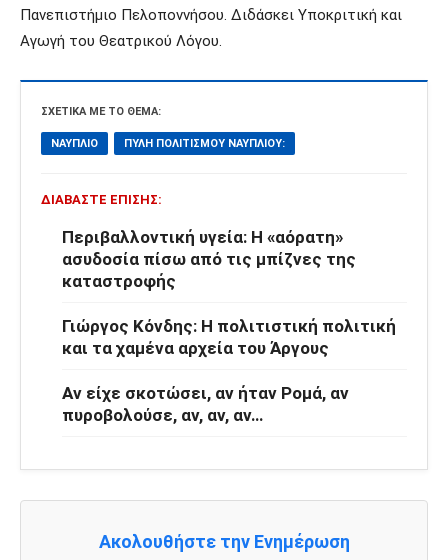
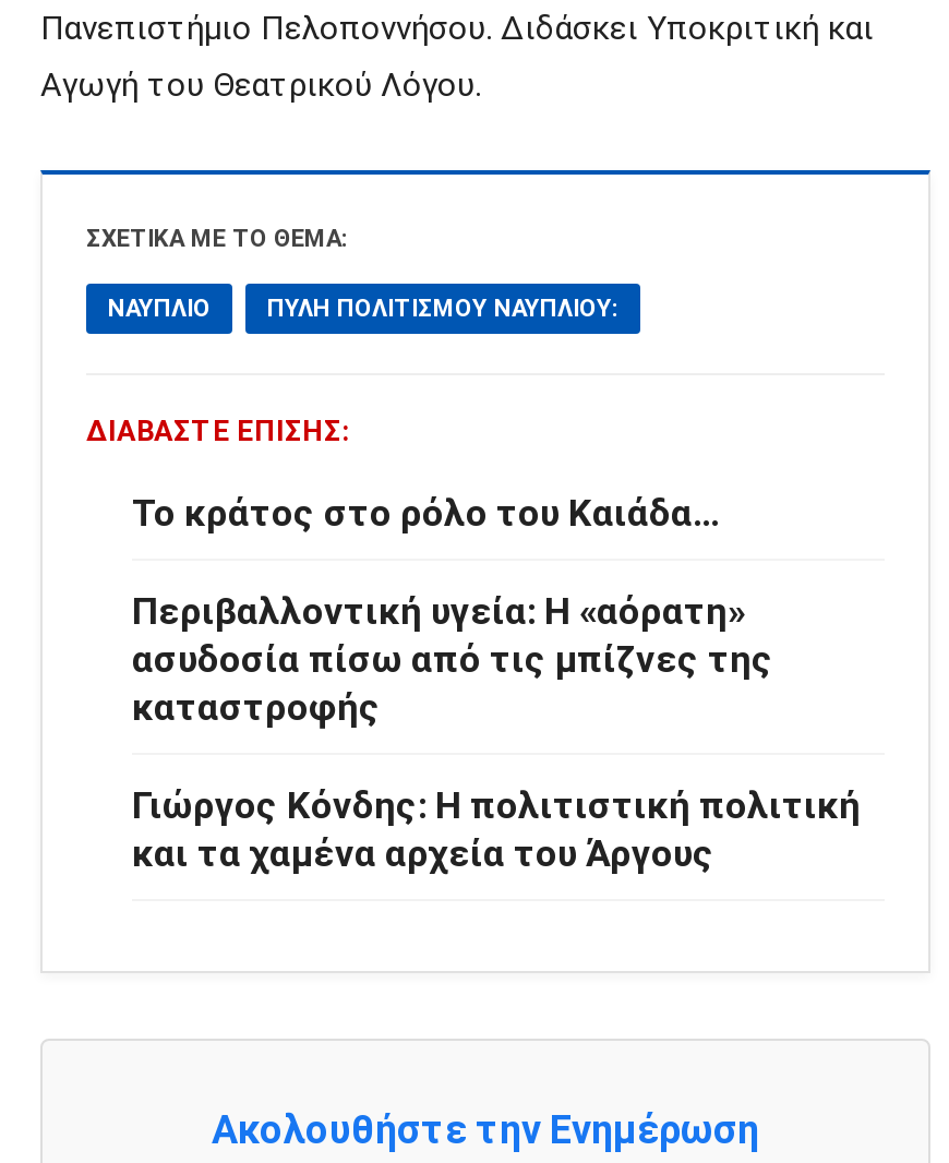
none -> [132,492,719,535] Το κράτος στο ρόλο του Καιάδα…
moved [62,227,396,358] -> [132,590,861,876]: Περιβαλλοντική υγεία: Η «αόρατη» | ασυδοσία πίσω από τις μπίζνες της | καταστροφής | Γιώργος Κόνδης: Η πολιτιστική πολιτική | και τα χαμένα αρχεία του Άργους
[62,383,349,425] Αν είχε σκοτώσει, αν ήταν Ρομά, αν | πυροβολούσε, αν, αν, αν… -> none

